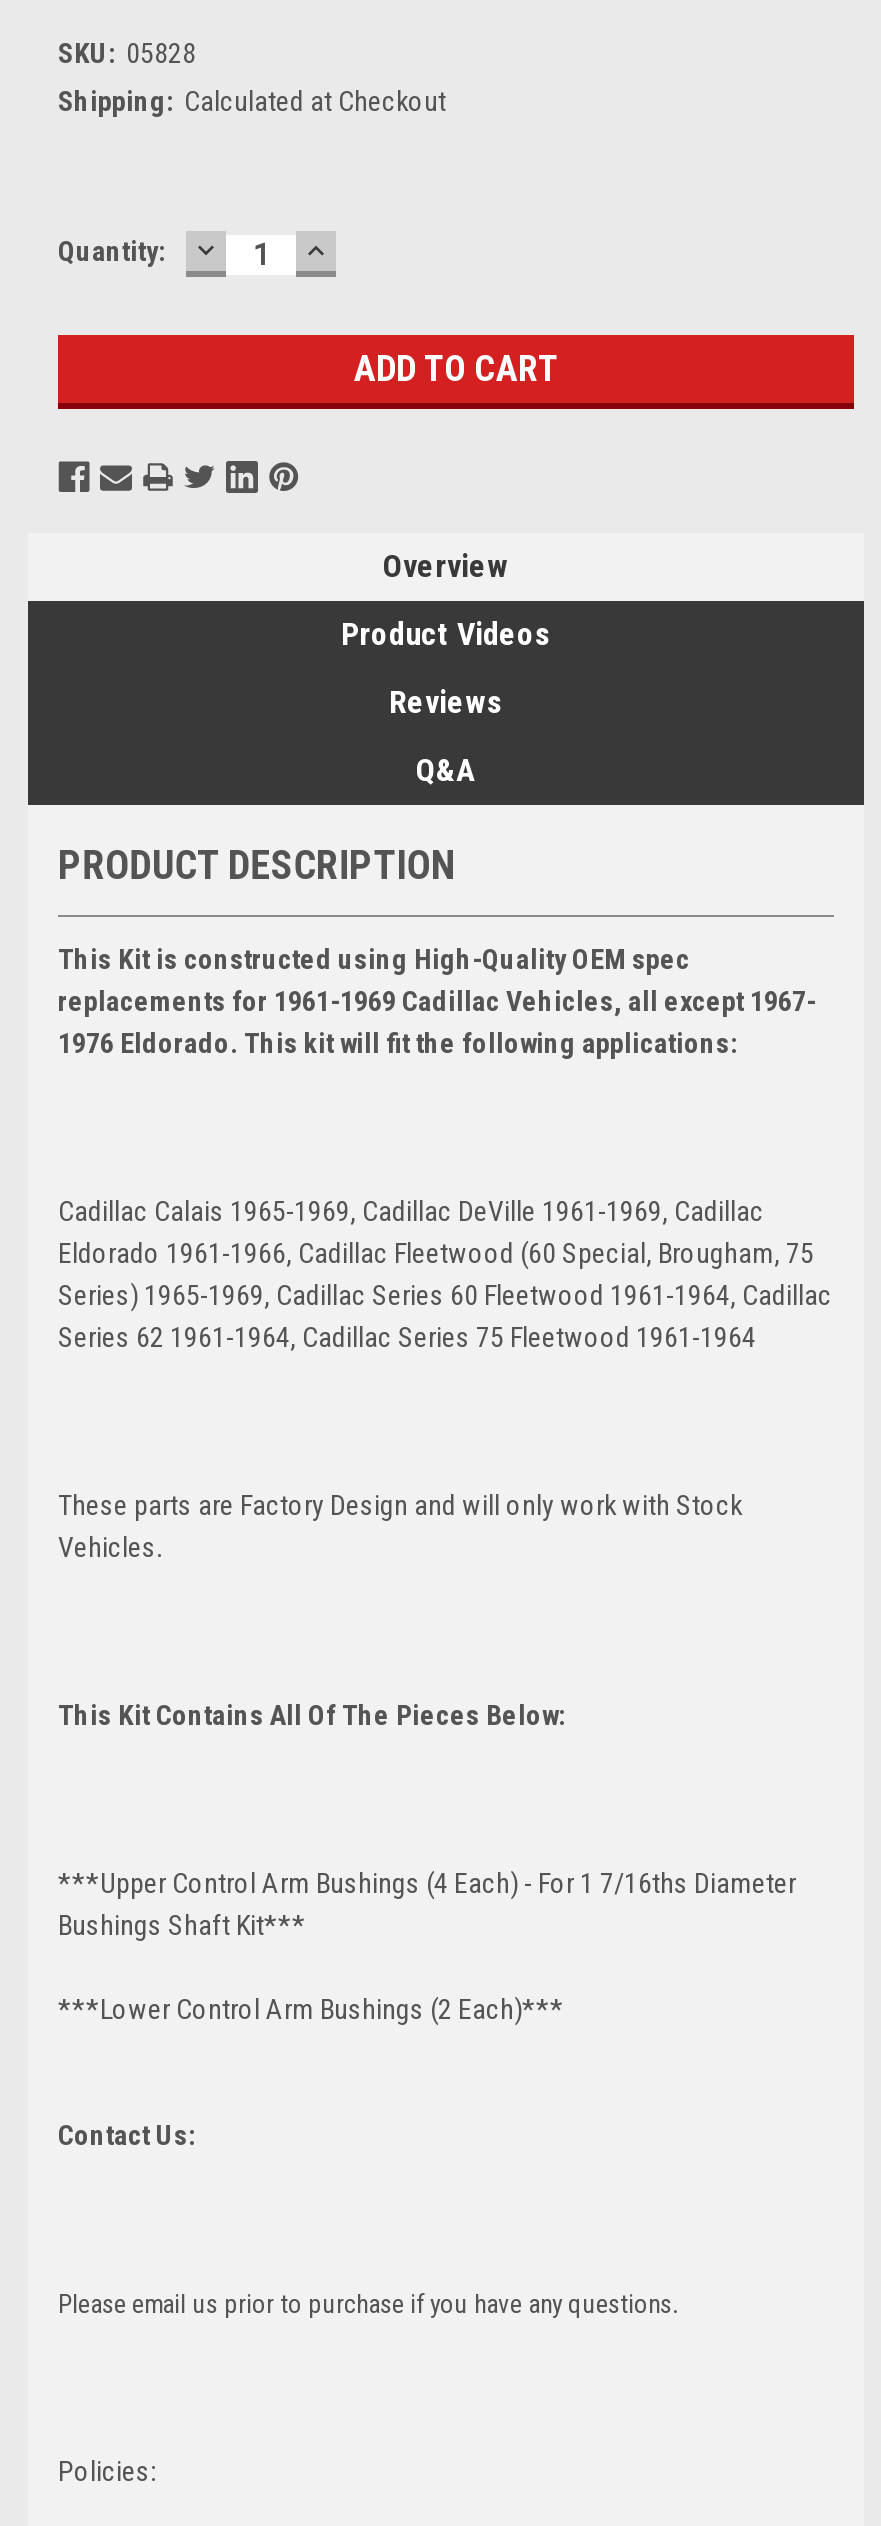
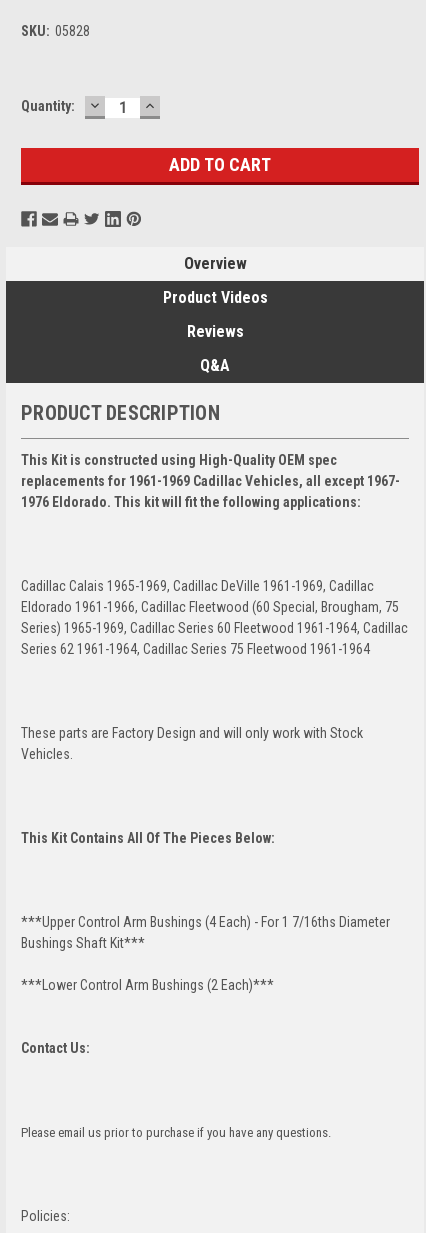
[58,85,446,117] Shipping: Calculated at Checkout -> none

